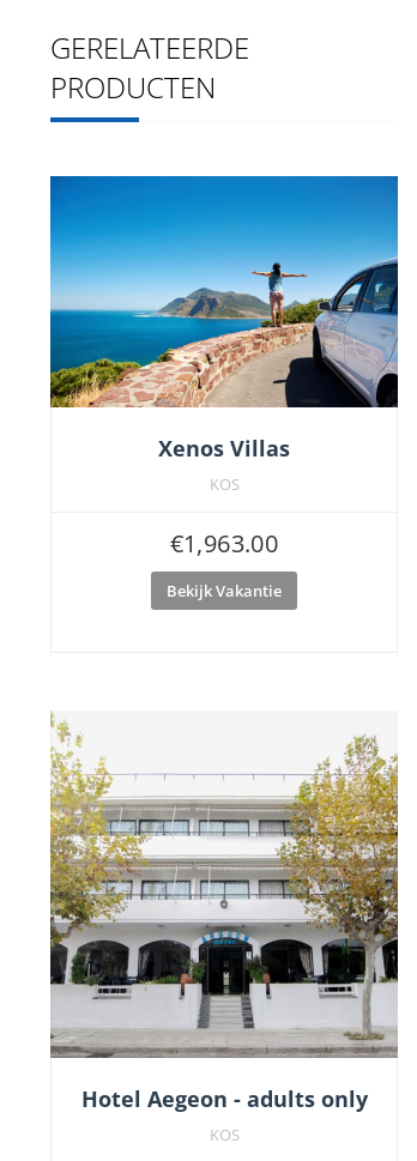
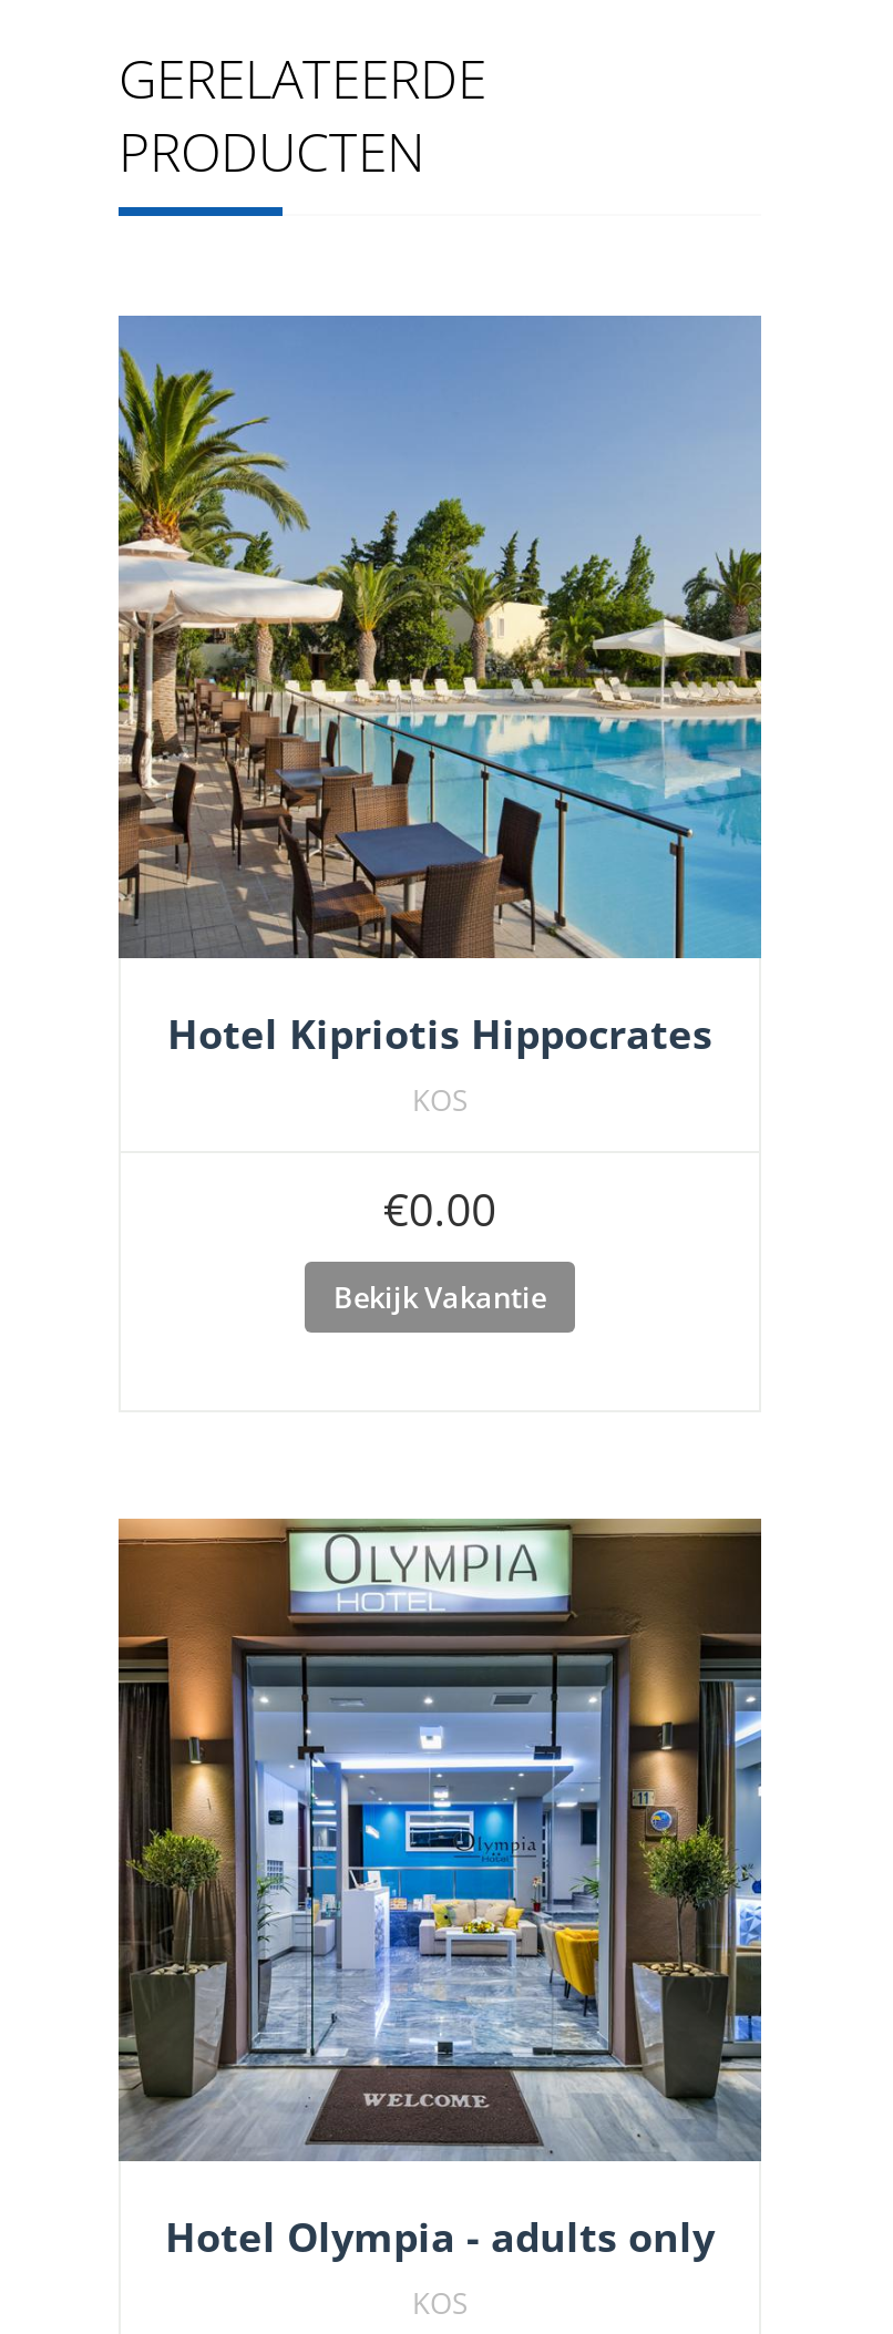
[49,175,399,462] [image] | Xenos Villas -> [116,313,763,1059] [image] | Hotel Kipriotis Hippocrates
[170,527,278,559] €1,963.00 -> [383,1179,496,1239] €0.00
[49,710,399,1113] [image] | Hotel Aegeon - adults only -> [116,1516,763,2262] [image] | Hotel Olympia - adults only

